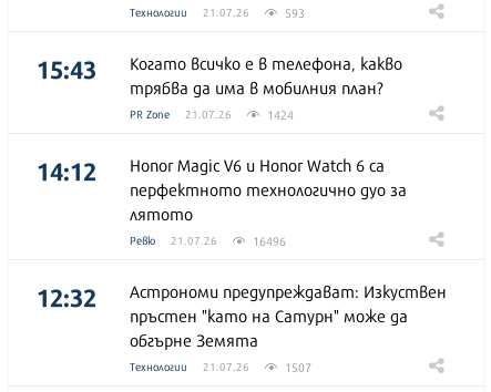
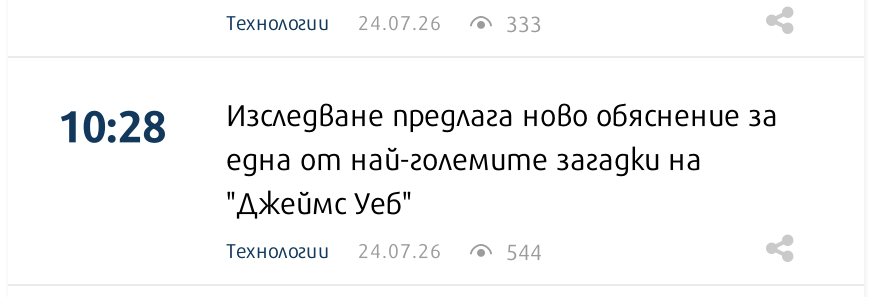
[37,3,447,351] 21.07.26 | 593 | 15:43 | Когато всичко е в телефона, какво | трябва да има в мобилния план? | PR Zone | 21.07.26 | 1424 | 14:12 | Honor Magic V6 и Honor Watch 6 са | перфектното технологично дуо за | лятото | Ревю | 21.07.26 | 16496 | 12:32 | Астрономи предупреждават: Изкуствен | пръстен "като на Сатурн" може да | обгърне Земята -> [58,6,778,222] 24.07.26 | 333 | 10:28 | Изследване предлага ново обяснение за | една от най-големите загадки на | "Джеймс Уеб"
[203,358,311,375] 21.07.26 | 1507 -> [358,234,542,266] 24.07.26 | 544

